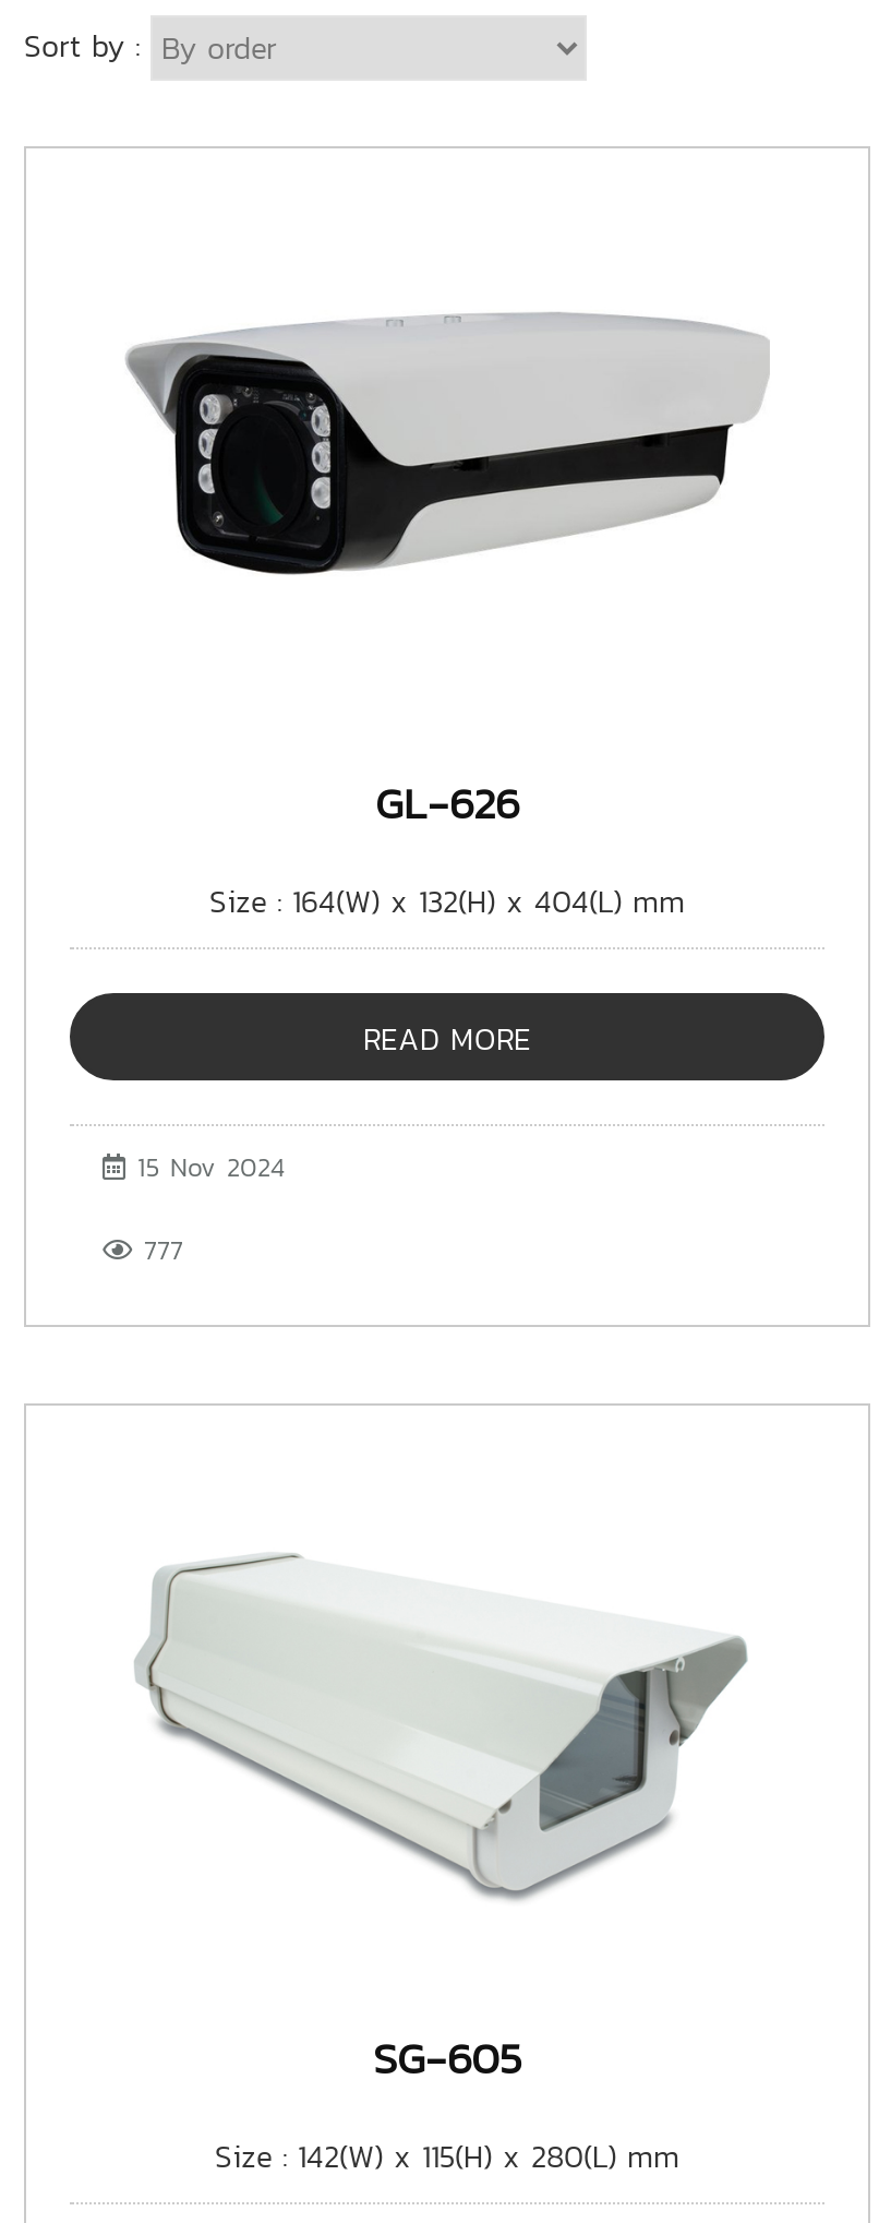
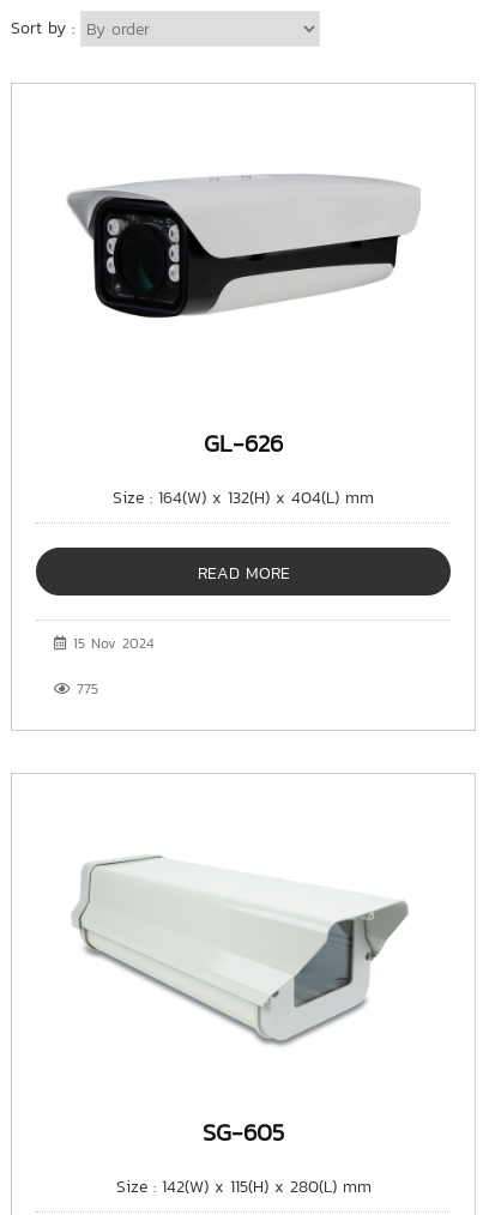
[133,1230,183,1269] 777 -> [71,678,98,699] 775

